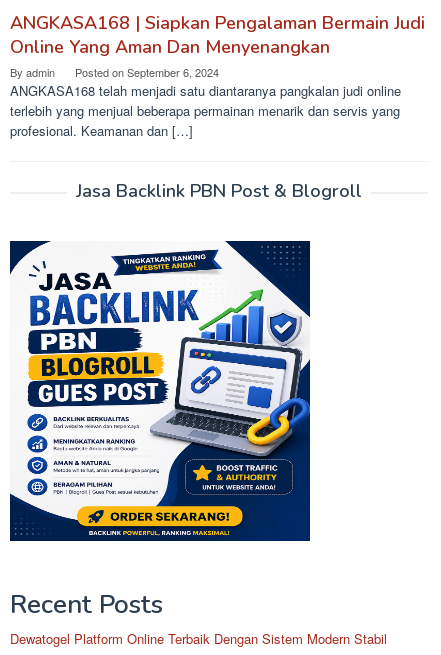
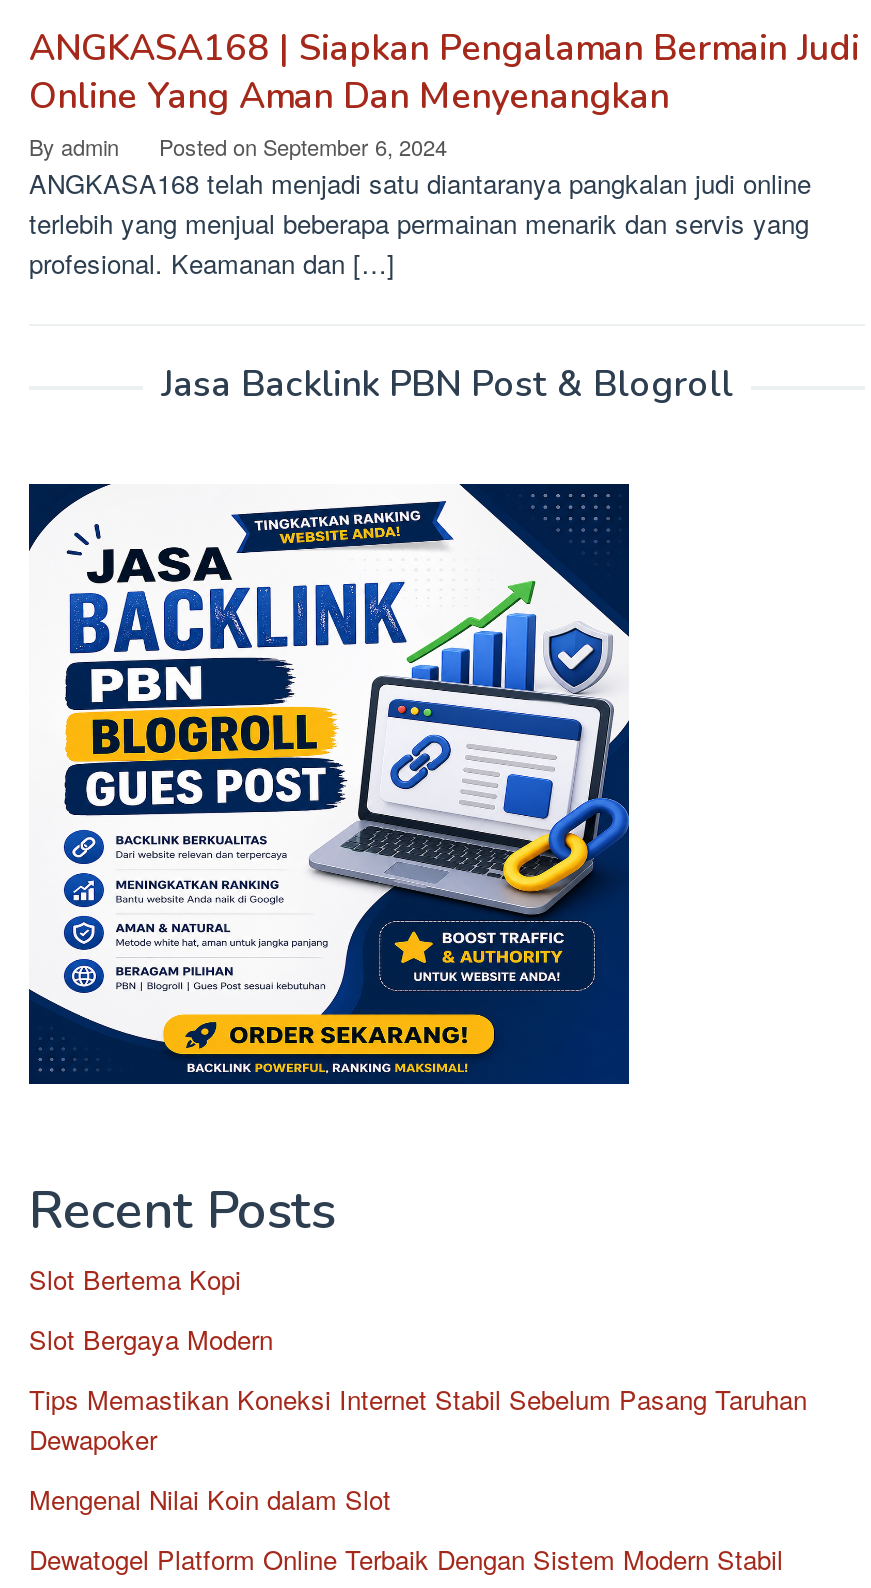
none -> [29,1260,807,1518] Slot Bertema Kopi | Slot Bergaya Modern | Tips Memastikan Koneksi Internet Stabil Sebelum Pasang Taruhan | Dewapoker | Mengenal Nilai Koin dalam Slot

